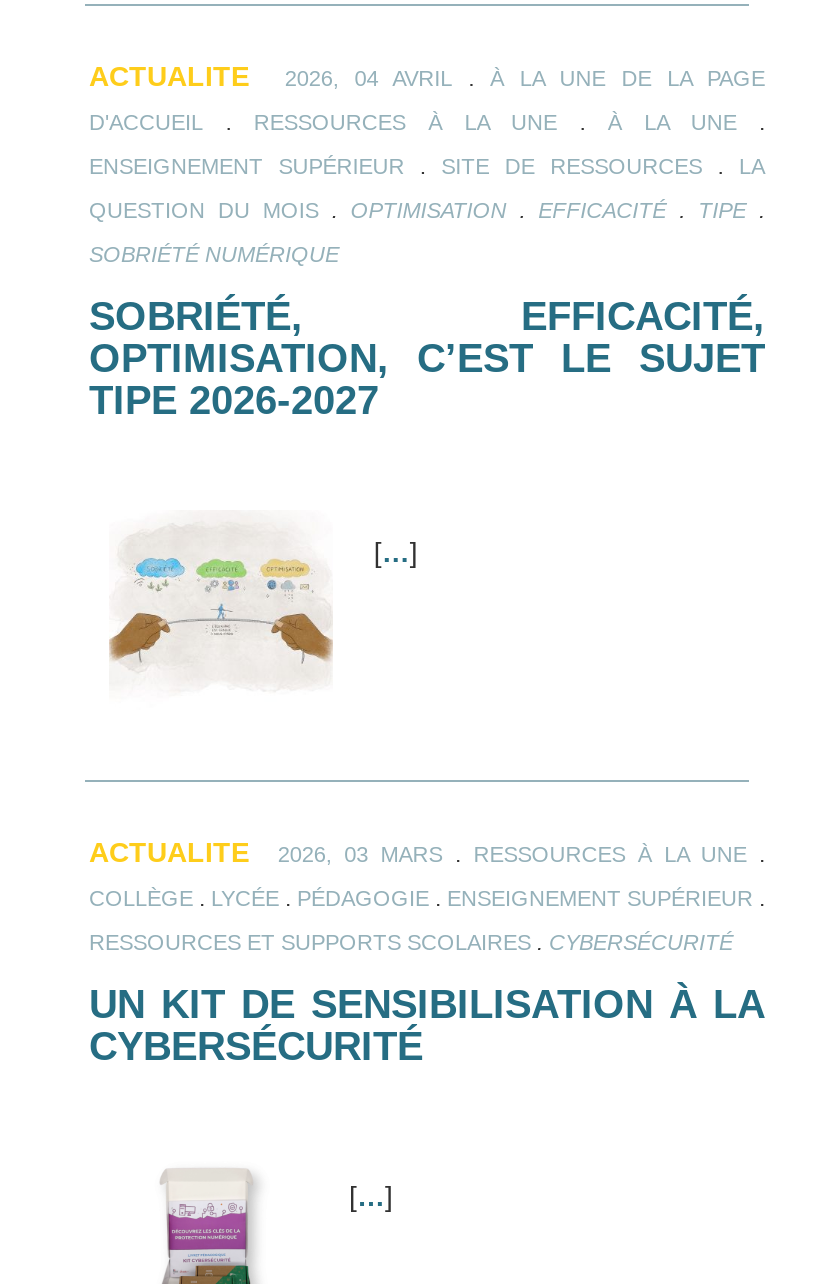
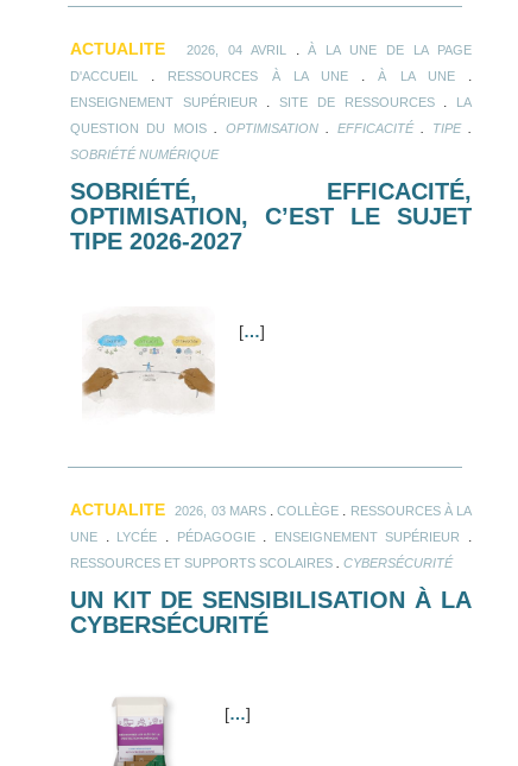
[278,839,765,865] 2026, 03 MARS. RESSOURCES À LA UNE. -> [175,502,472,517] 2026, 03 MARS. COLLÈGE. RESSOURCES À LA
[89,883,765,909] COLLÈGE. LYCÉE. PÉDAGOGIE. ENSEIGNEMENT SUPÉRIEUR. -> [70,528,472,543] UNE. LYCÉE. PÉDAGOGIE. ENSEIGNEMENT SUPÉRIEUR.

